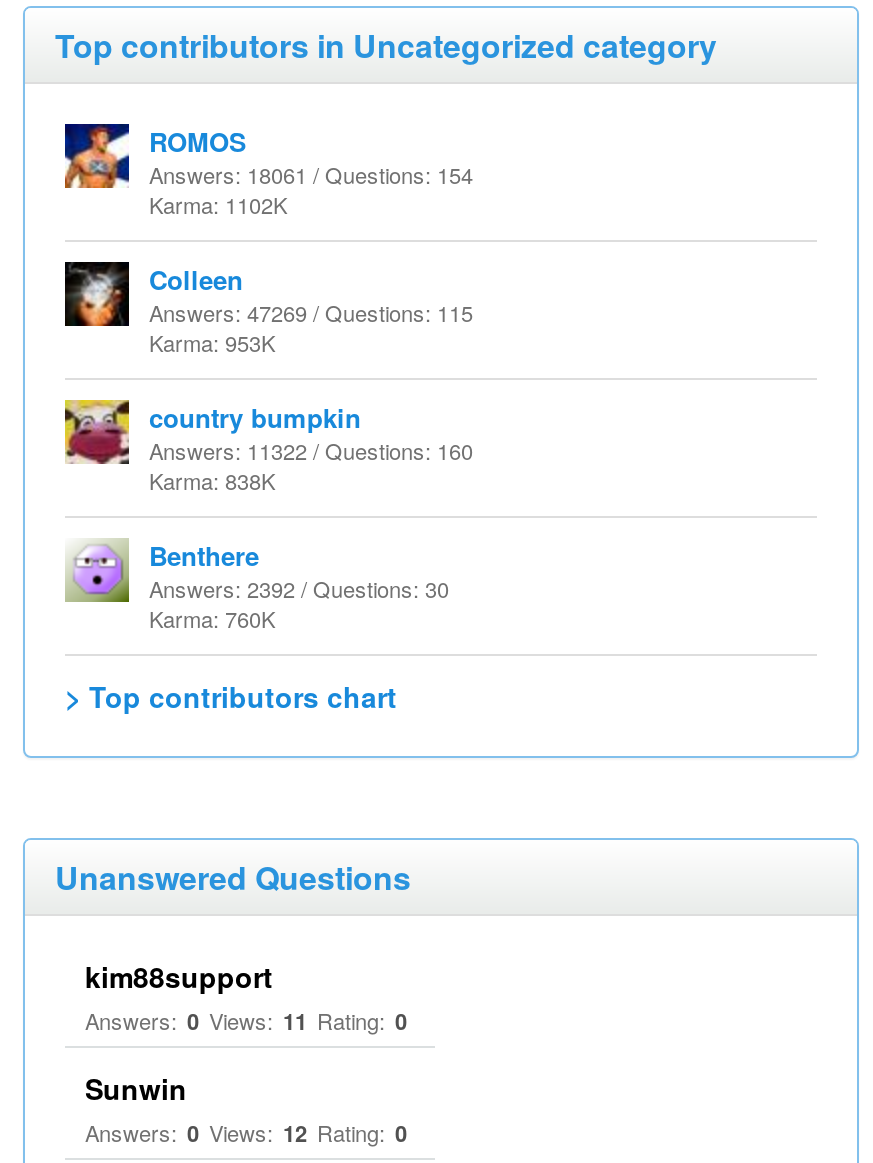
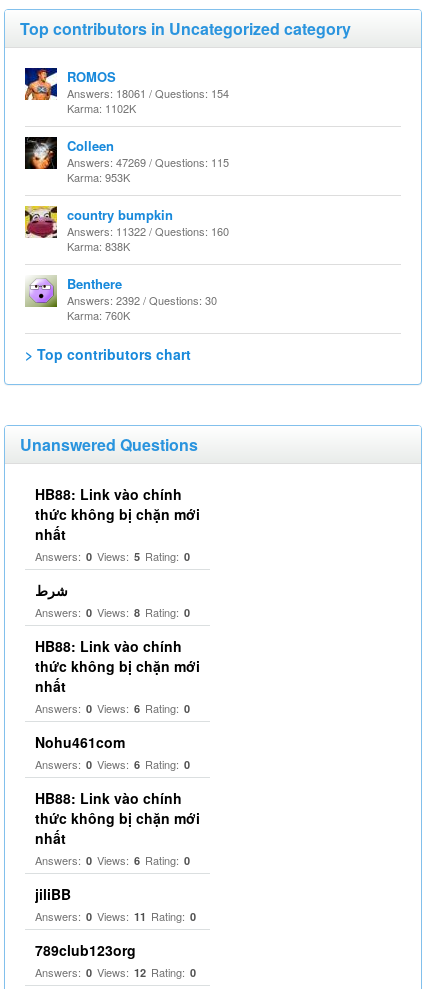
[85,956,273,996] kim88support -> [35,484,200,904] HB88: Link vào chính | thức không bị chặn mới | nhất | Answers: 0 Views: 5 Rating: 0 | شرط | Answers: 0 Views: 8 Rating: 0 | HB88: Link vào chính | thức không bị chặn mới | nhất | Answers: 0 Views: 6 Rating: 0 | Nohu461com | Answers: 0 Views: 6 Rating: 0 | HB88: Link vào chính | thức không bị chặn mới | nhất | Answers: 0 Views: 6 Rating: 0 | jiliBB
[85,1068,187,1108] Sunwin -> [35,940,136,960] 789club123org

